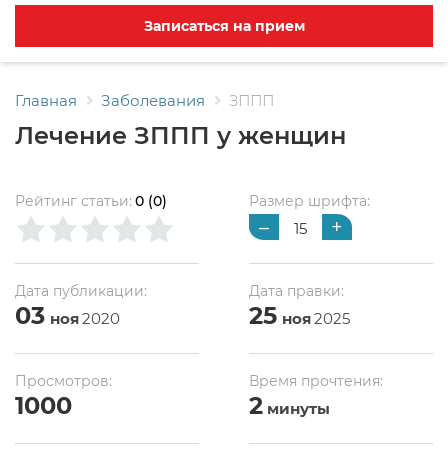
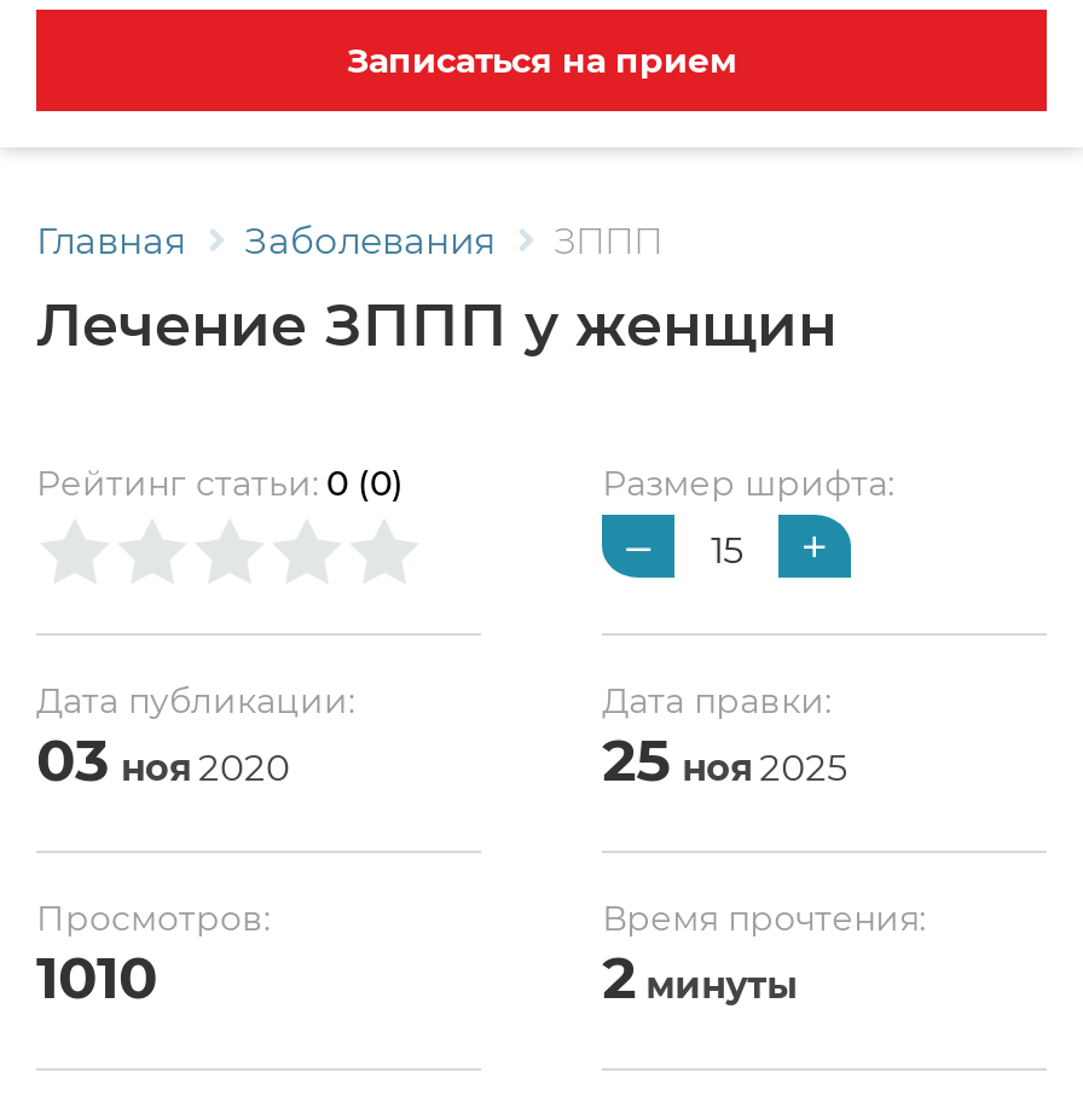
[15,391,72,420] 1000 -> [36,943,157,1013] 1010

